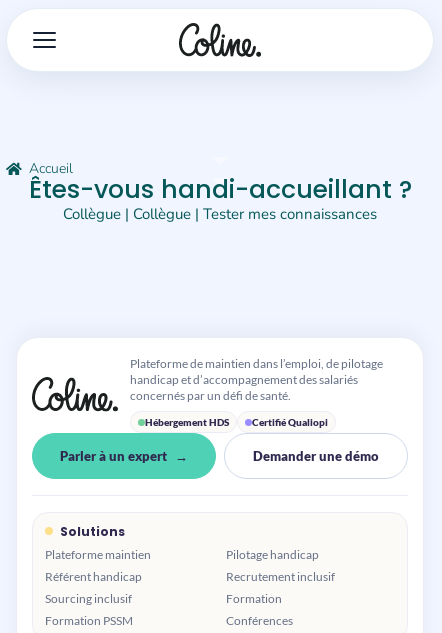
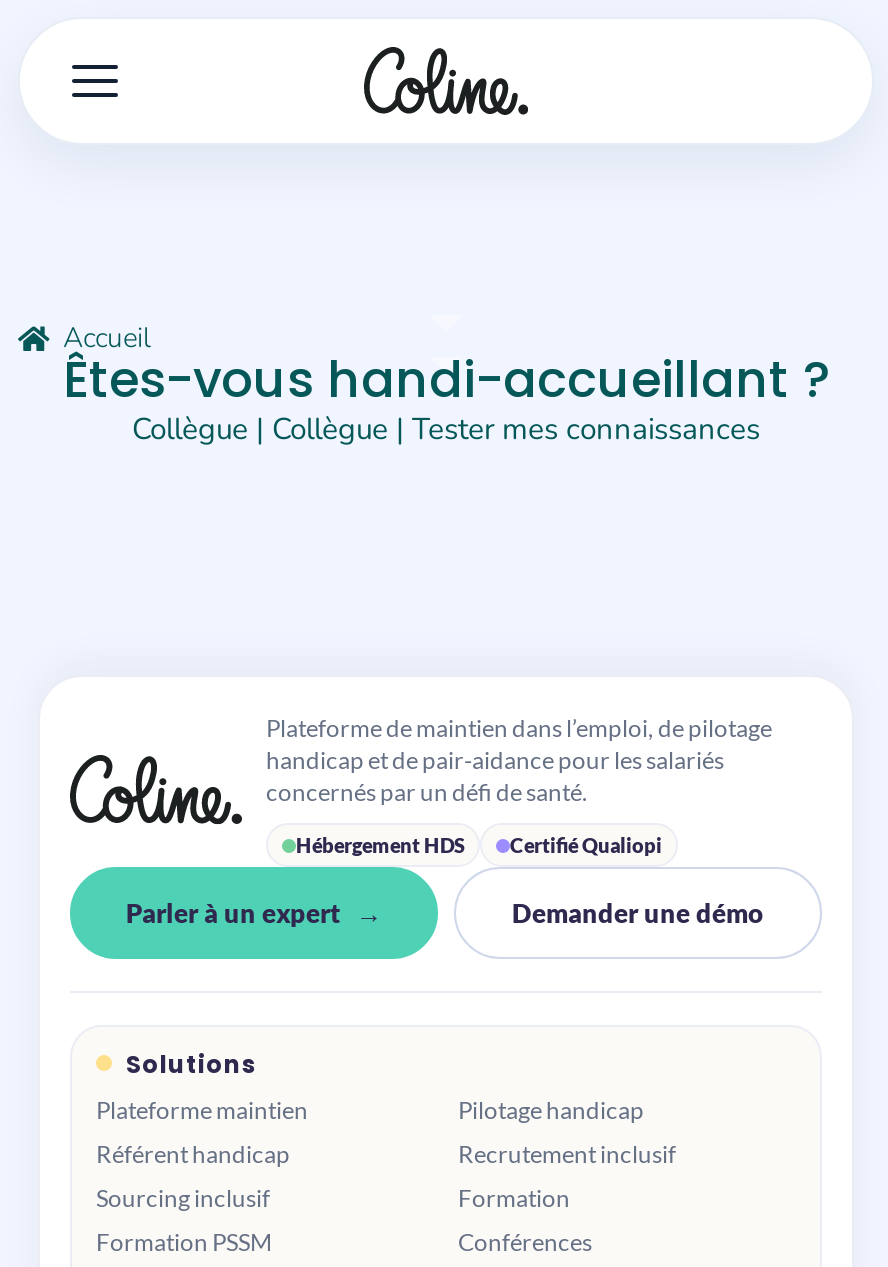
[130,372,358,387] handicap et d’accompagnement des salariés -> [266,745,724,775] handicap et de pair-aidance pour les salariés

